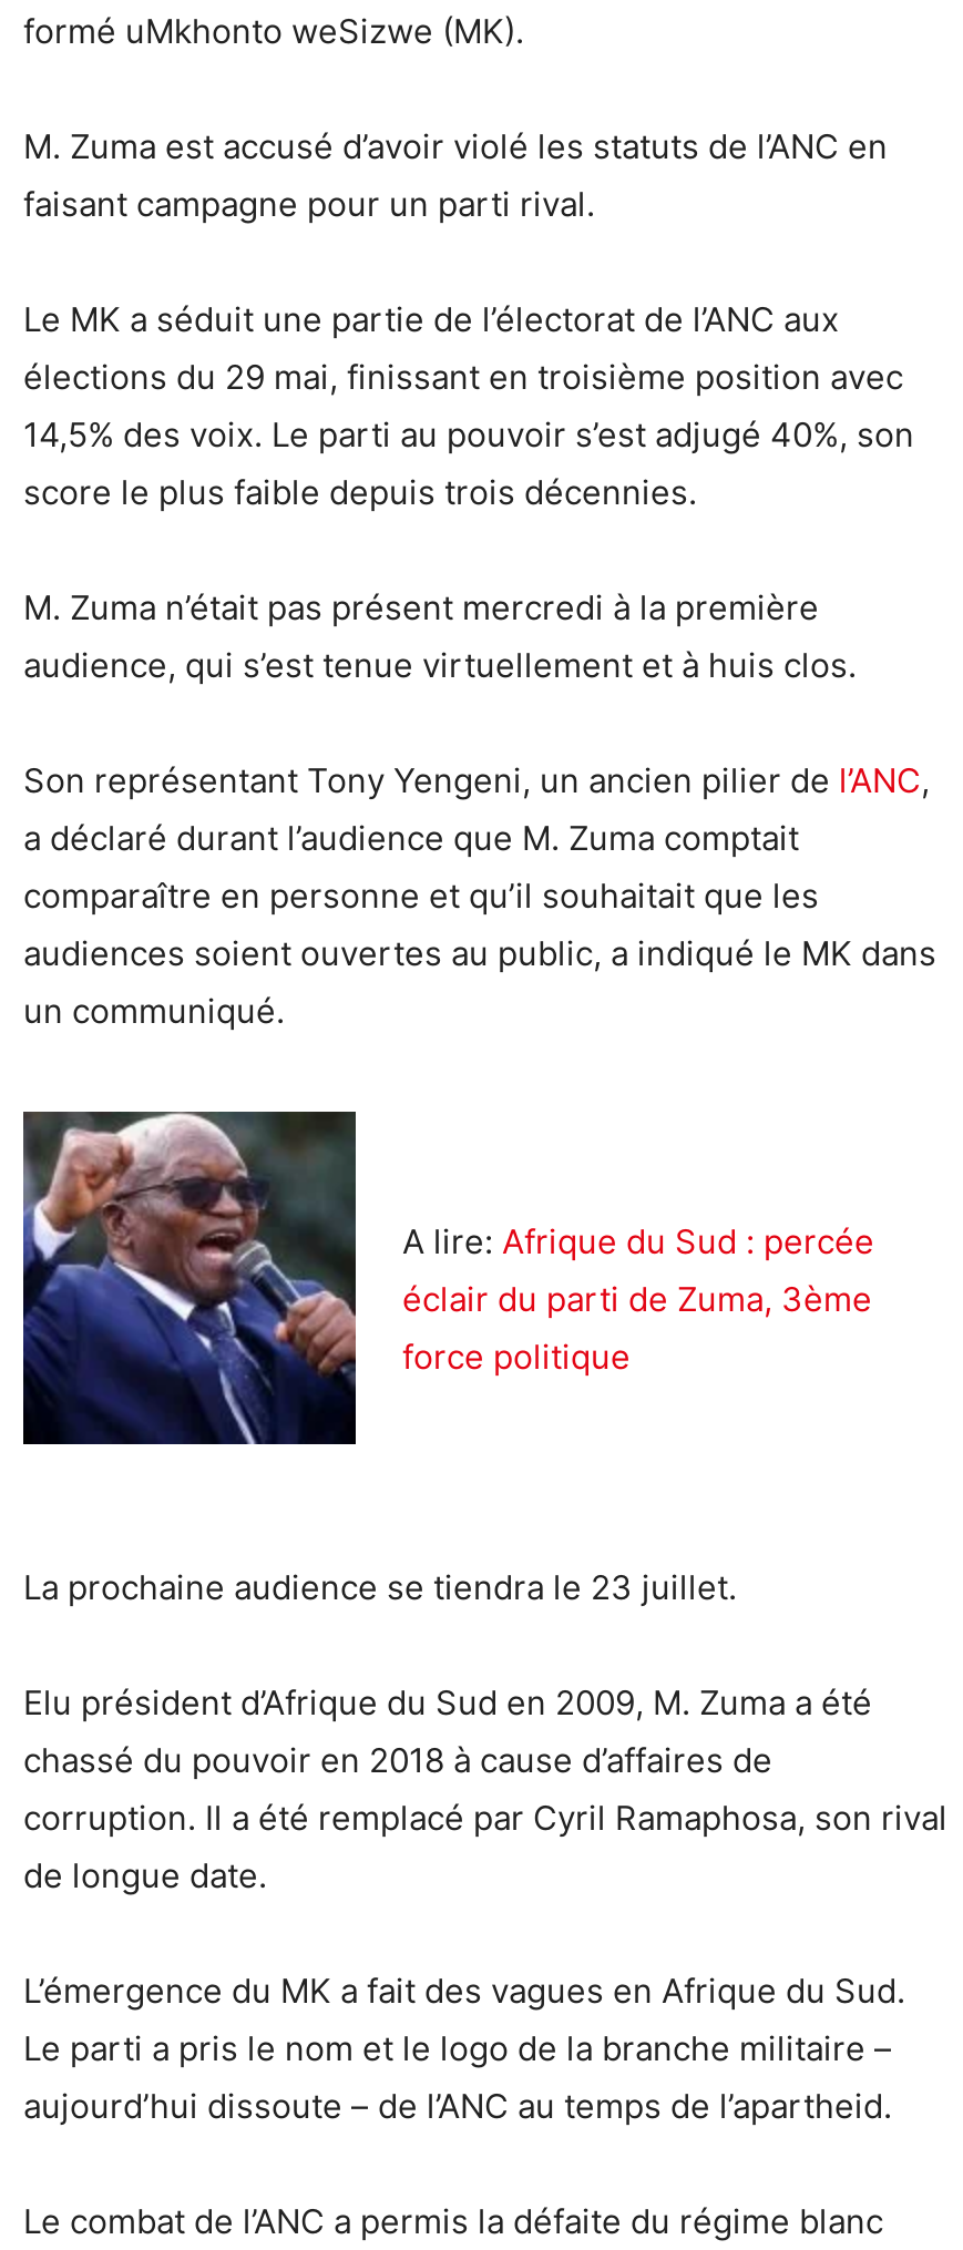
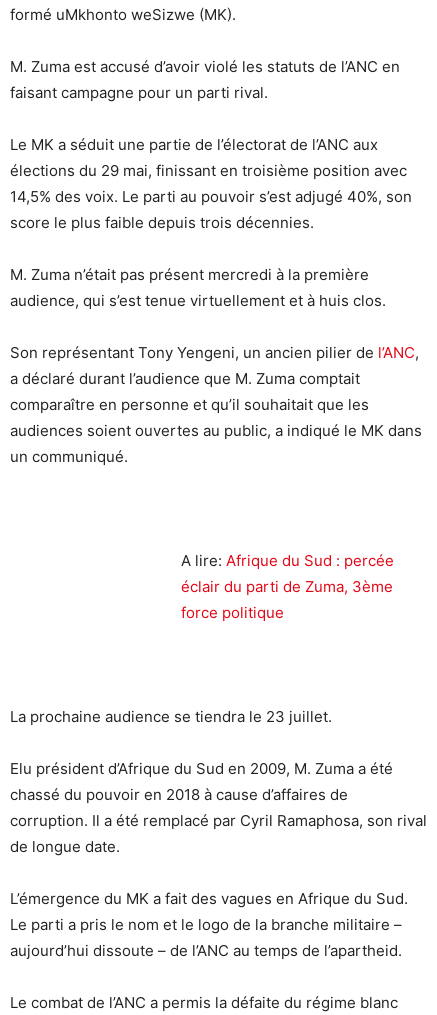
[21,1108,358,1448] [image] -> none

